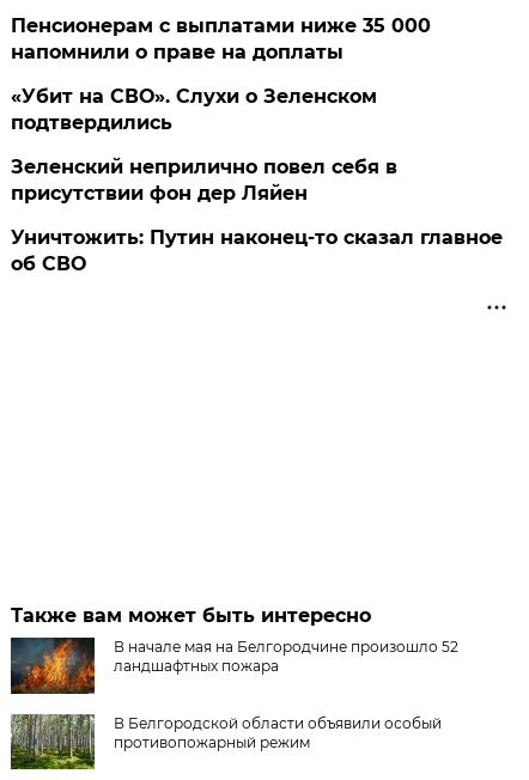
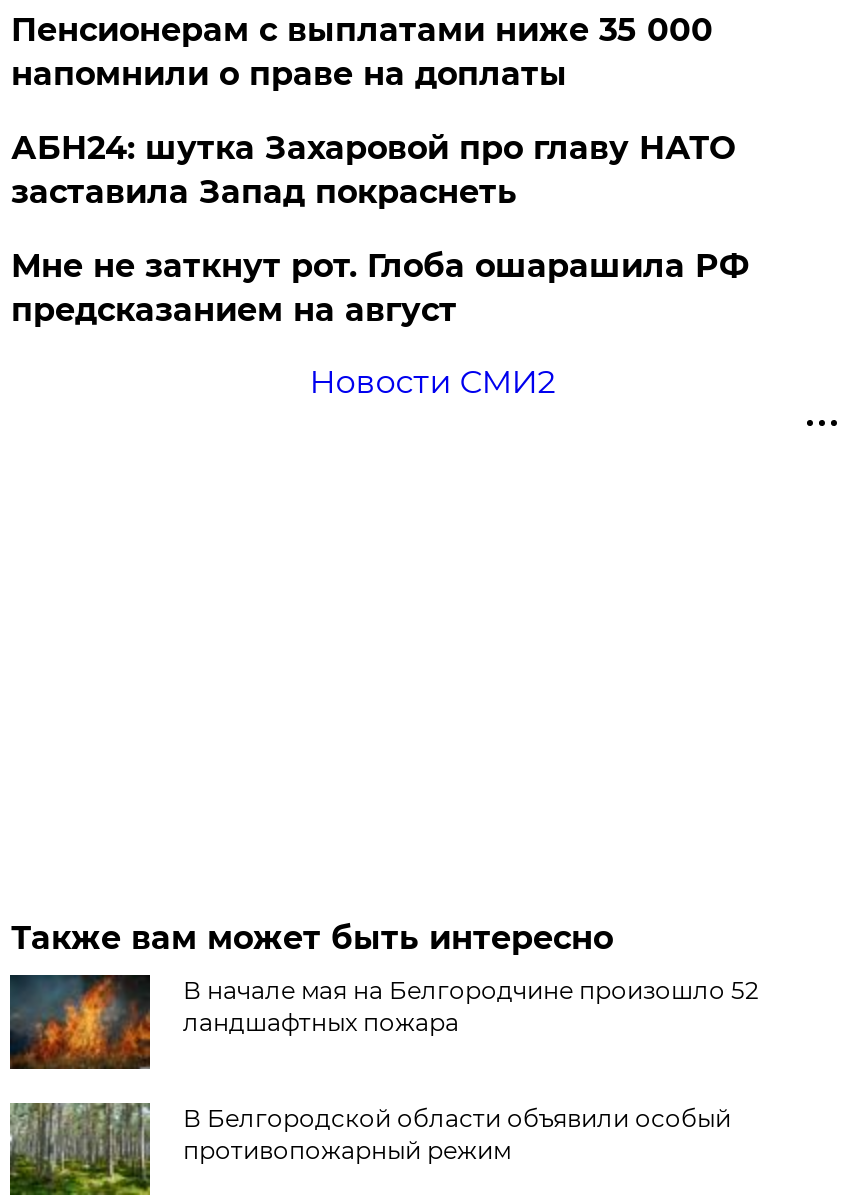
[11,85,377,134] «Убит на СВО». Слухи о Зеленском | подтвердились -> [11,129,735,211] АБН24: шутка Захаровой про главу НАТО | заставила Запад покраснеть
[11,156,398,205] Зеленский неприлично повел cебя в | присутствии фон дер Ляйен -> [11,247,749,329] Мне не заткнут рот. Глоба ошарашила РФ | предсказанием на август
[11,226,503,275] Уничтожить: Путин наконец-то сказал главное | об СВО -> [309,363,555,401] Новости СМИ2

